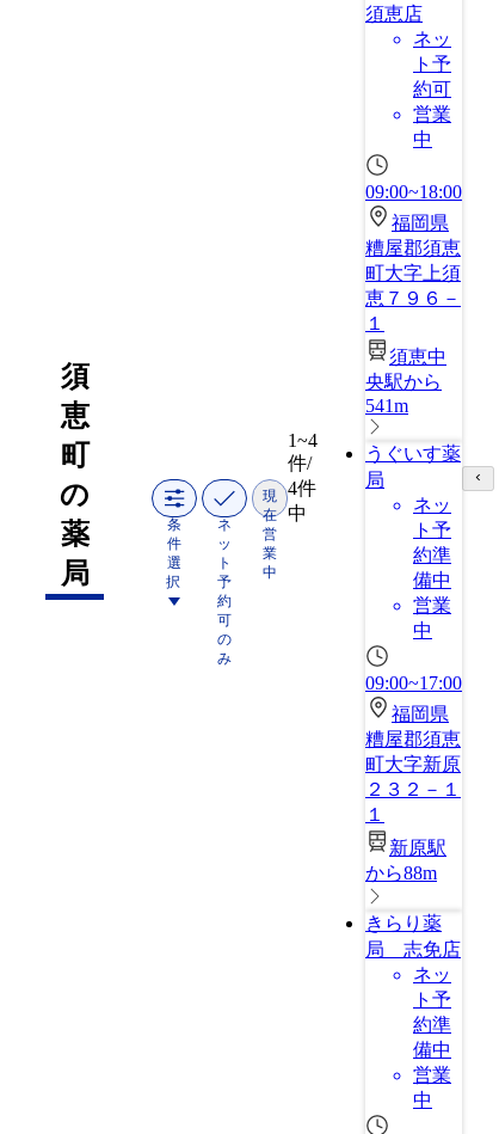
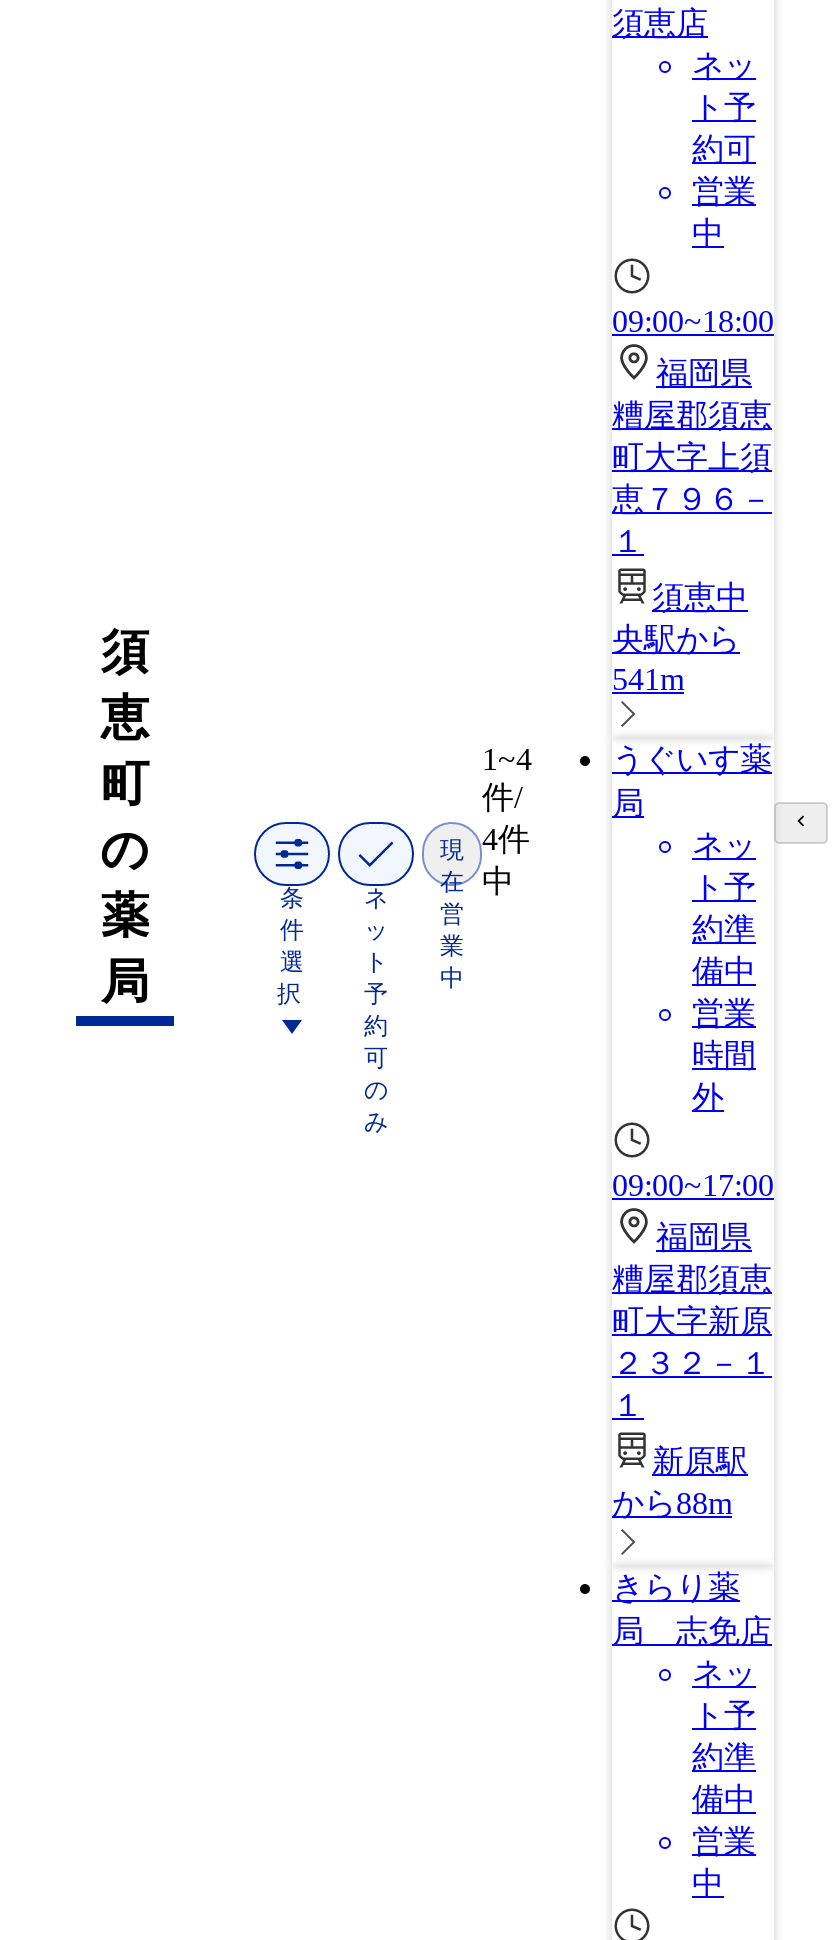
[413,620,432,640] 中 -> [692,1038,756,1114] 時間 | 外

